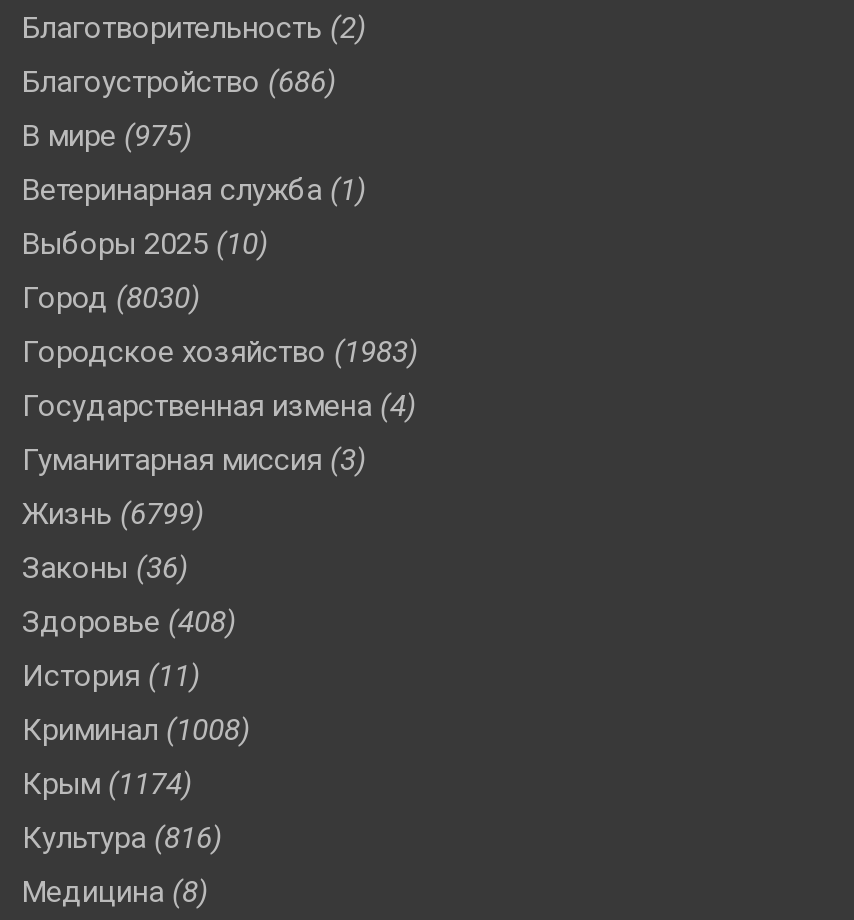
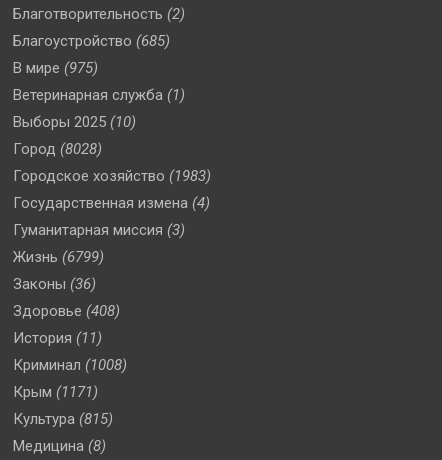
[22,64,336,100] Благоустройство (686) -> [13,32,170,50] Благоустройство (685)
[22,280,200,316] Город (8030) -> [13,140,102,158] Город (8028)
[22,766,192,802] Крым (1174) -> [13,383,98,401] Крым (1171)
[22,820,222,856] Культура (816) -> [13,410,113,428] Культура (815)

